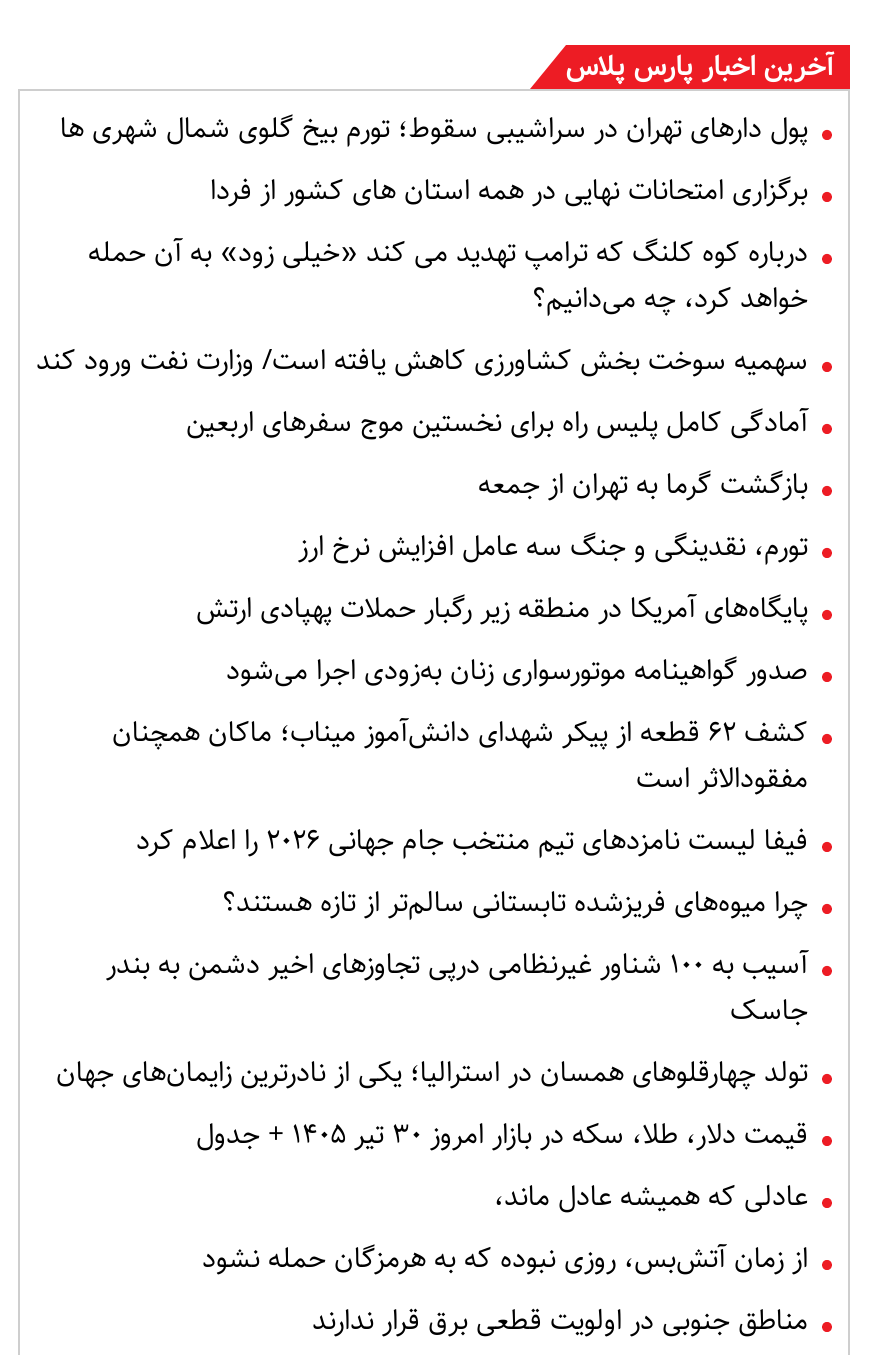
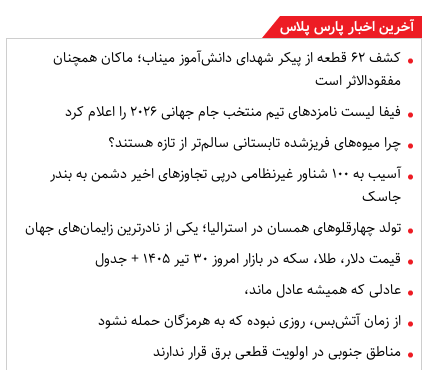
[36,106,808,692] پول دارهای تهران در سراشیبی سقوط؛ تورم بیخ گلوی شمال شهری ها | برگزاری امتحانات نهایی در همه استان های کشور از فردا | درباره کوه کلنگ که ترامپ تهدید می کند «خیلی زود» به آن حمله | خواهد کرد، چه می‌دانیم؟ | سهمیه سوخت بخش کشاورزی کاهش یافته است/ وزارت نفت ورود کند | آمادگی کامل پلیس راه برای نخستین موج سفرهای اربعین | بازگشت گرما به تهران از جمعه | تورم، نقدینگی و جنگ سه عامل افزایش نرخ ارز | پایگاه‌های آمریکا در منطقه زیر رگبار حملات پهپادی ارتش | صدور گواهینامه موتورسواری زنان به‌زودی اجرا می‌شود -> none

